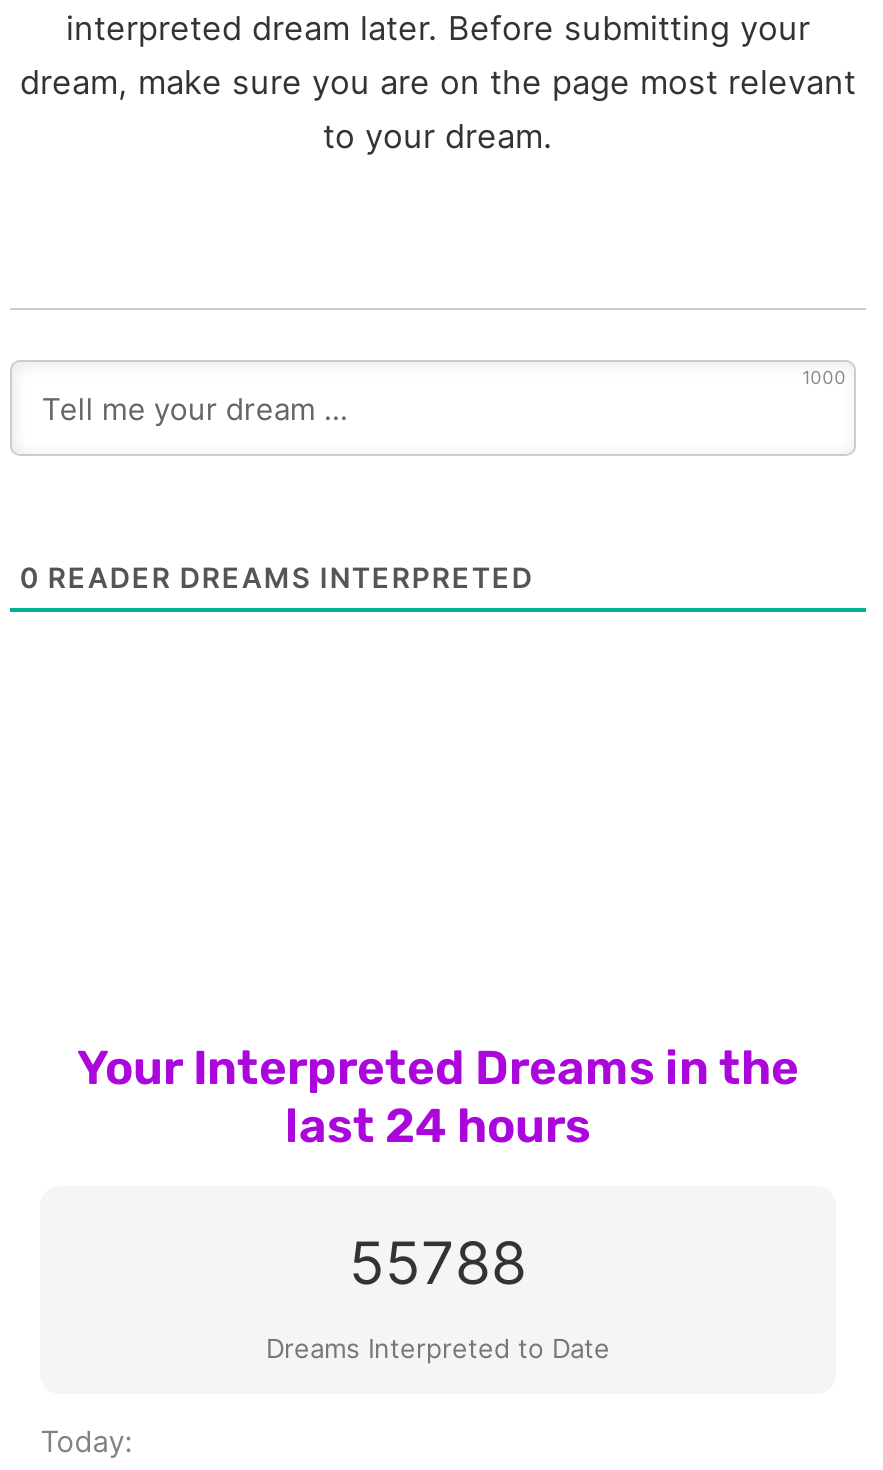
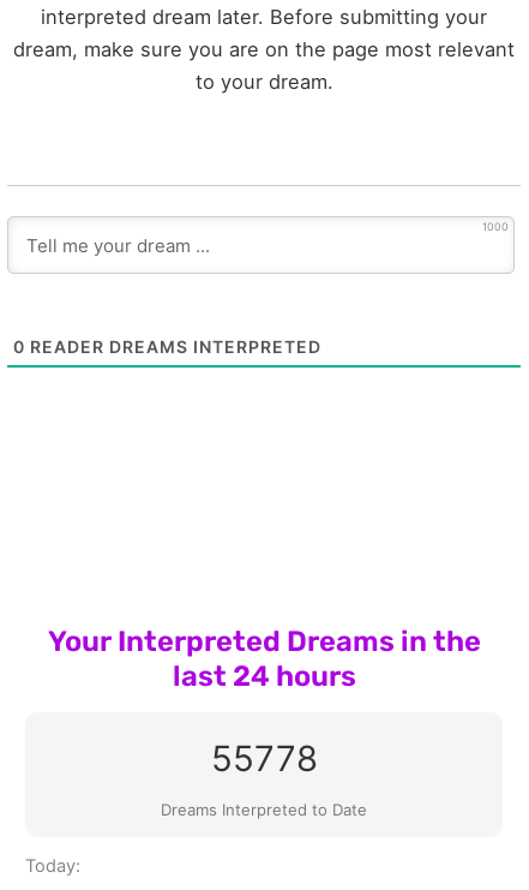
[349,1228,527,1298] 55788 -> [211,737,317,779] 55778

